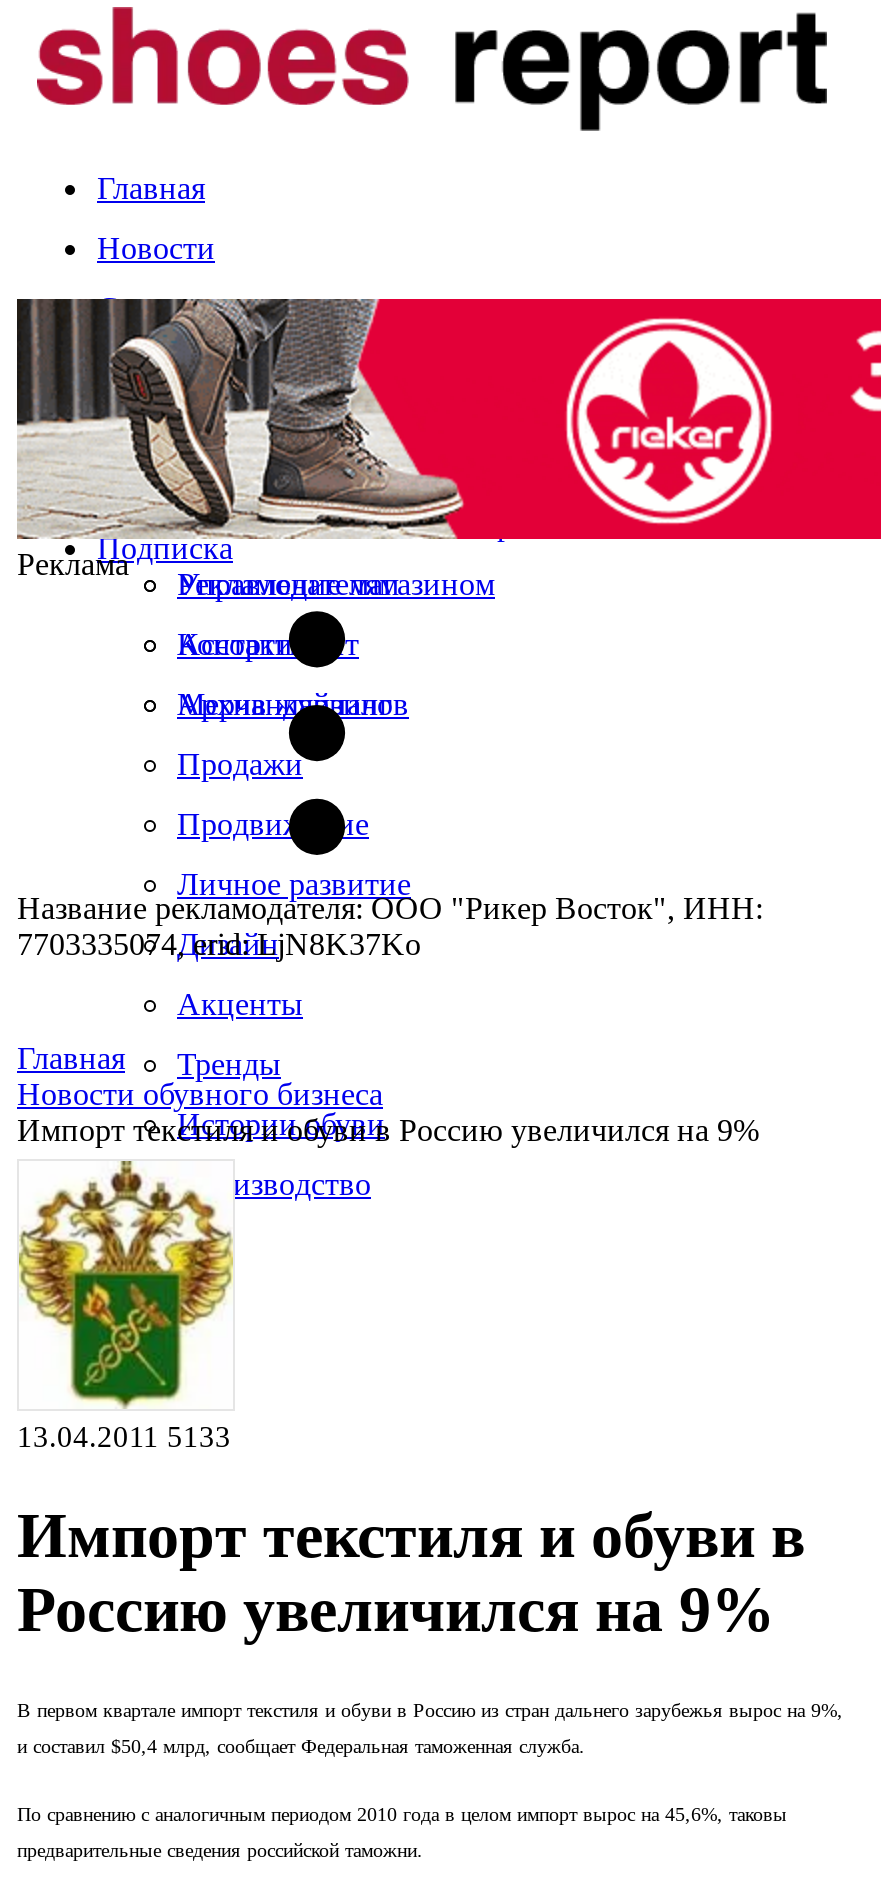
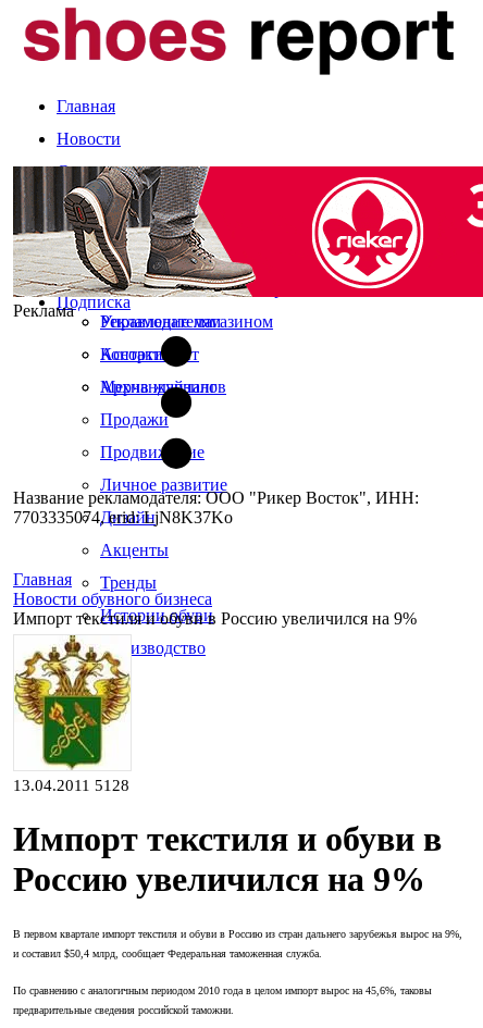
[17,1422,231,1454] 13.04.2011 5133 -> [13,777,129,794] 13.04.2011 5128

